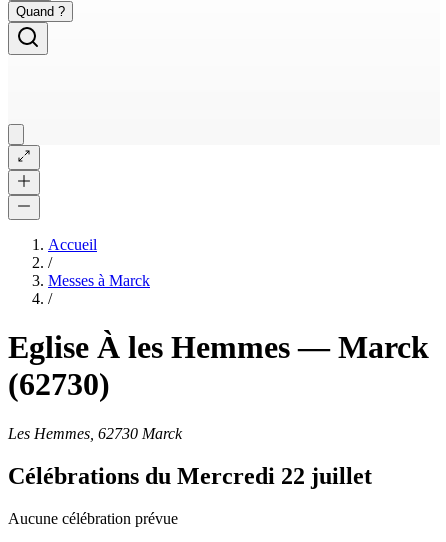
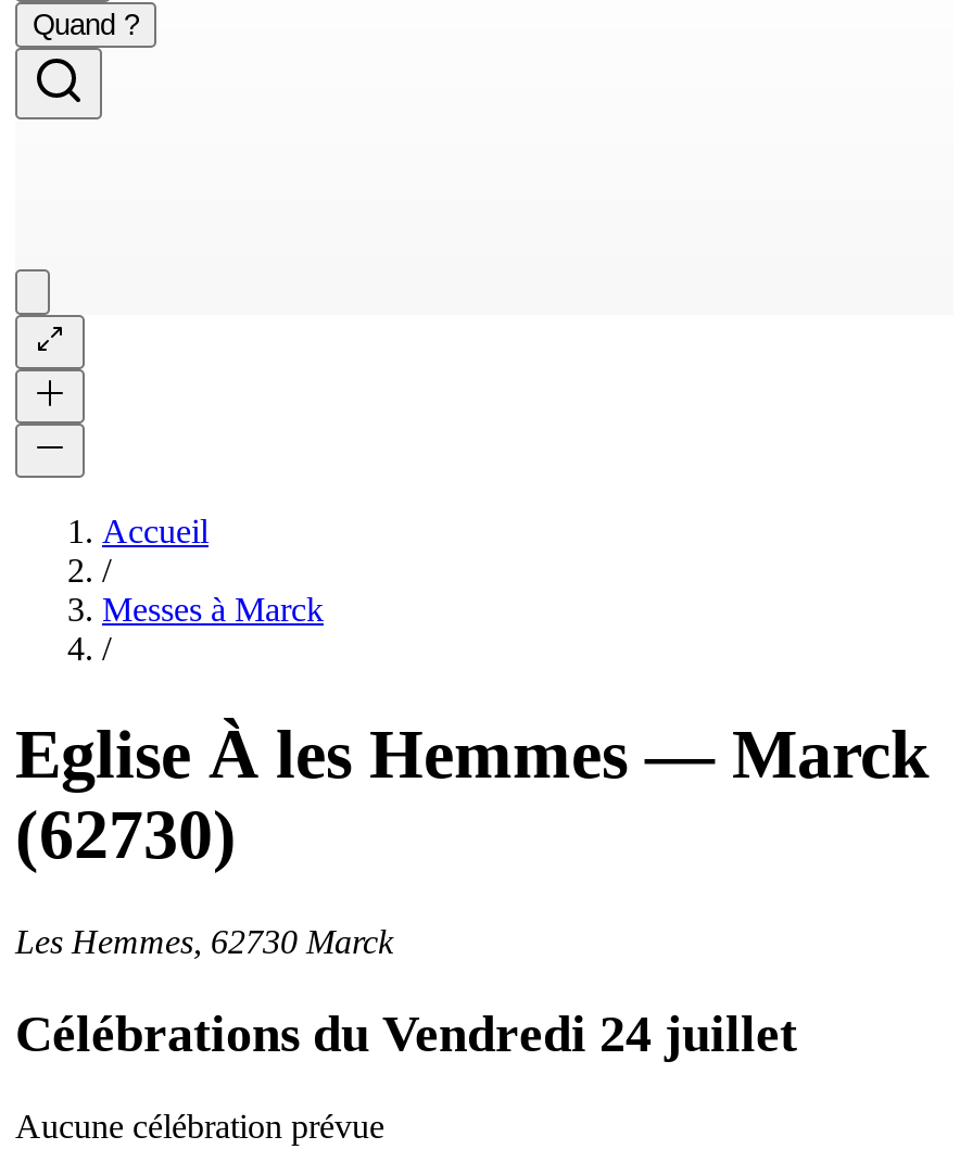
[8,463,372,489] Célébrations du Mercredi 22 juillet -> [15,1005,797,1062] Célébrations du Vendredi 24 juillet

